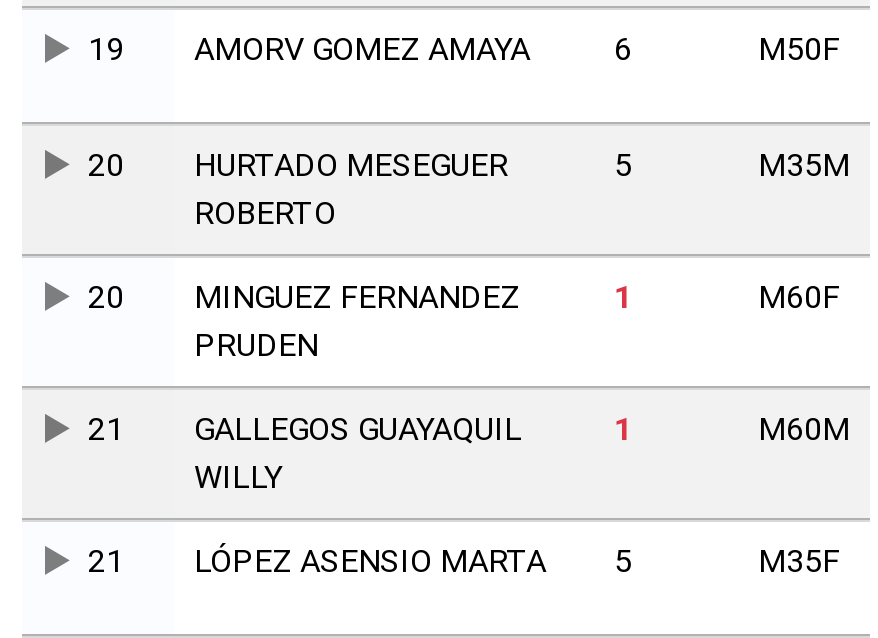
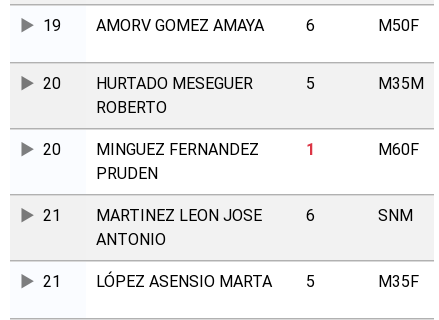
[194,410,522,496] GALLEGOS GUAYAQUIL | WILLY -> [96,206,262,249] MARTINEZ LEON JOSE | ANTONIO
[614,410,850,448] 1 | M60M -> [306,206,413,225] 6 | SNM

